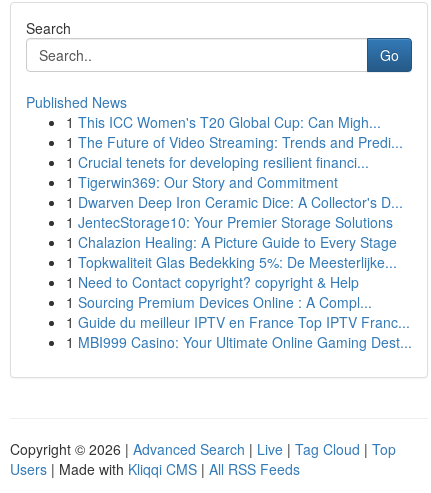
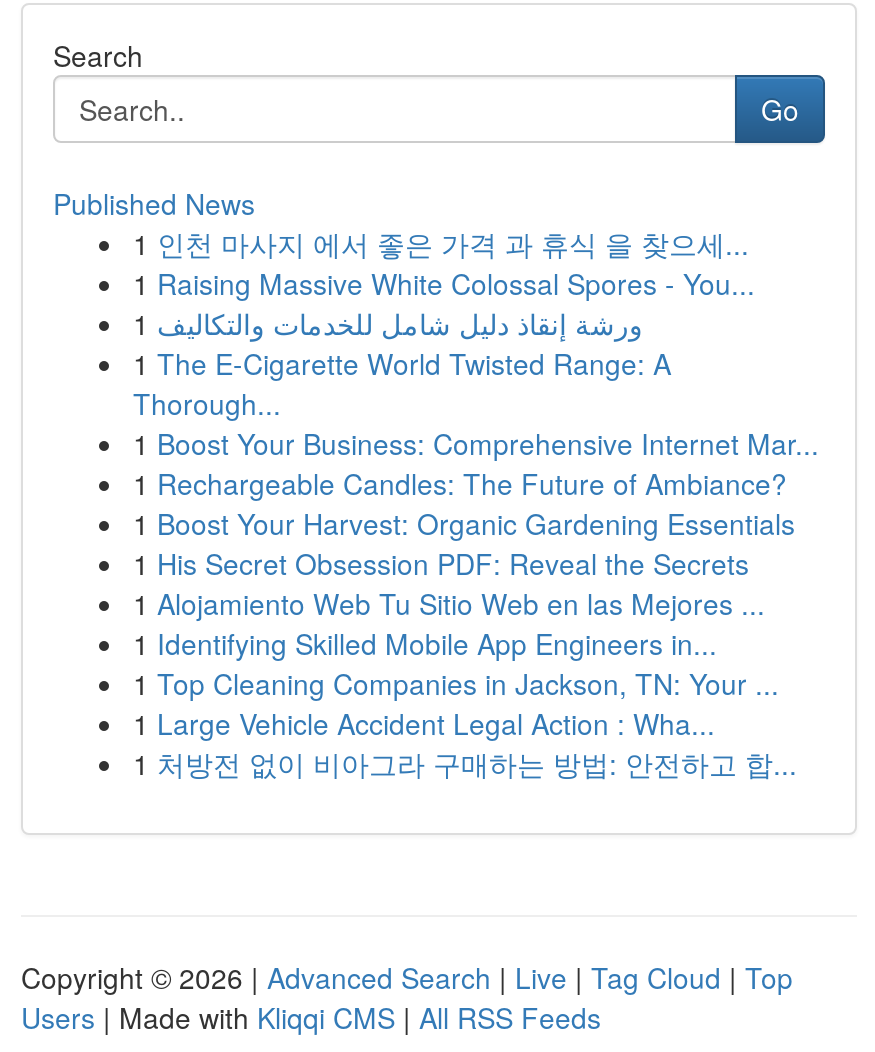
[66,112,412,352] 1 This ICC Women's T20 Global Cup: Can Migh... | 1 The Future of Video Streaming: Trends and Predi... | 1 Crucial tenets for developing resilient financi... | 1 Tigerwin369: Our Story and Commitment | 1 Dwarven Deep Iron Ceramic Dice: A Collector's D... | 1 JentecStorage10: Your Premier Storage Solutions | 1 Chalazion Healing: A Picture Guide to Every Stage | 1 Topkwaliteit Glas Bedekking 5%: De Meesterlijke... | 1 Need to Contact copyright? copyright & Help | 1 Sourcing Premium Devices Online : A Compl... | 1 Guide du meilleur IPTV en France Top IPTV Franc... | 1 MBI999 Casino: Your Ultimate Online Gaming Dest... -> [133,223,819,783] 1 인천 마사지 에서 좋은 가격 과 휴식 을 찾으세... | 1 Raising Massive White Colossal Spores - You... | 1 ورشة إنقاذ دليل شامل للخدمات والتكاليف | 1 The E-Cigarette World Twisted Range: A | Thorough... | 1 Boost Your Business: Comprehensive Internet Mar... | 1 Rechargeable Candles: The Future of Ambiance? | 1 Boost Your Harvest: Organic Gardening Essentials | 1 His Secret Obsession PDF: Reveal the Secrets | 1 Alojamiento Web Tu Sitio Web en las Mejores ... | 1 Identifying Skilled Mobile App Engineers in... | 1 Top Cleaning Companies in Jackson, TN: Your ... | 1 Large Vehicle Accident Legal Action : Wha... | 1 처방전 없이 비아그라 구매하는 방법: 안전하고 합...

